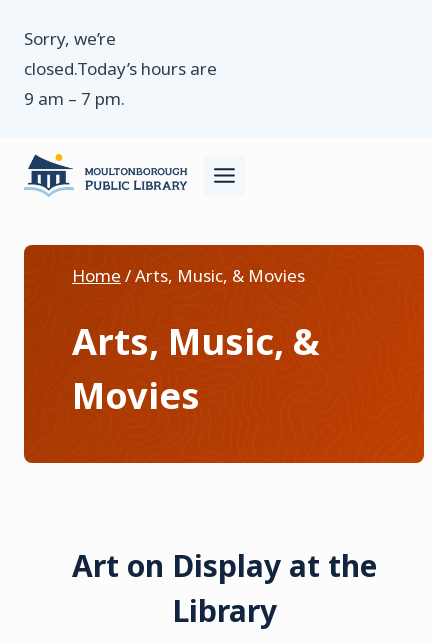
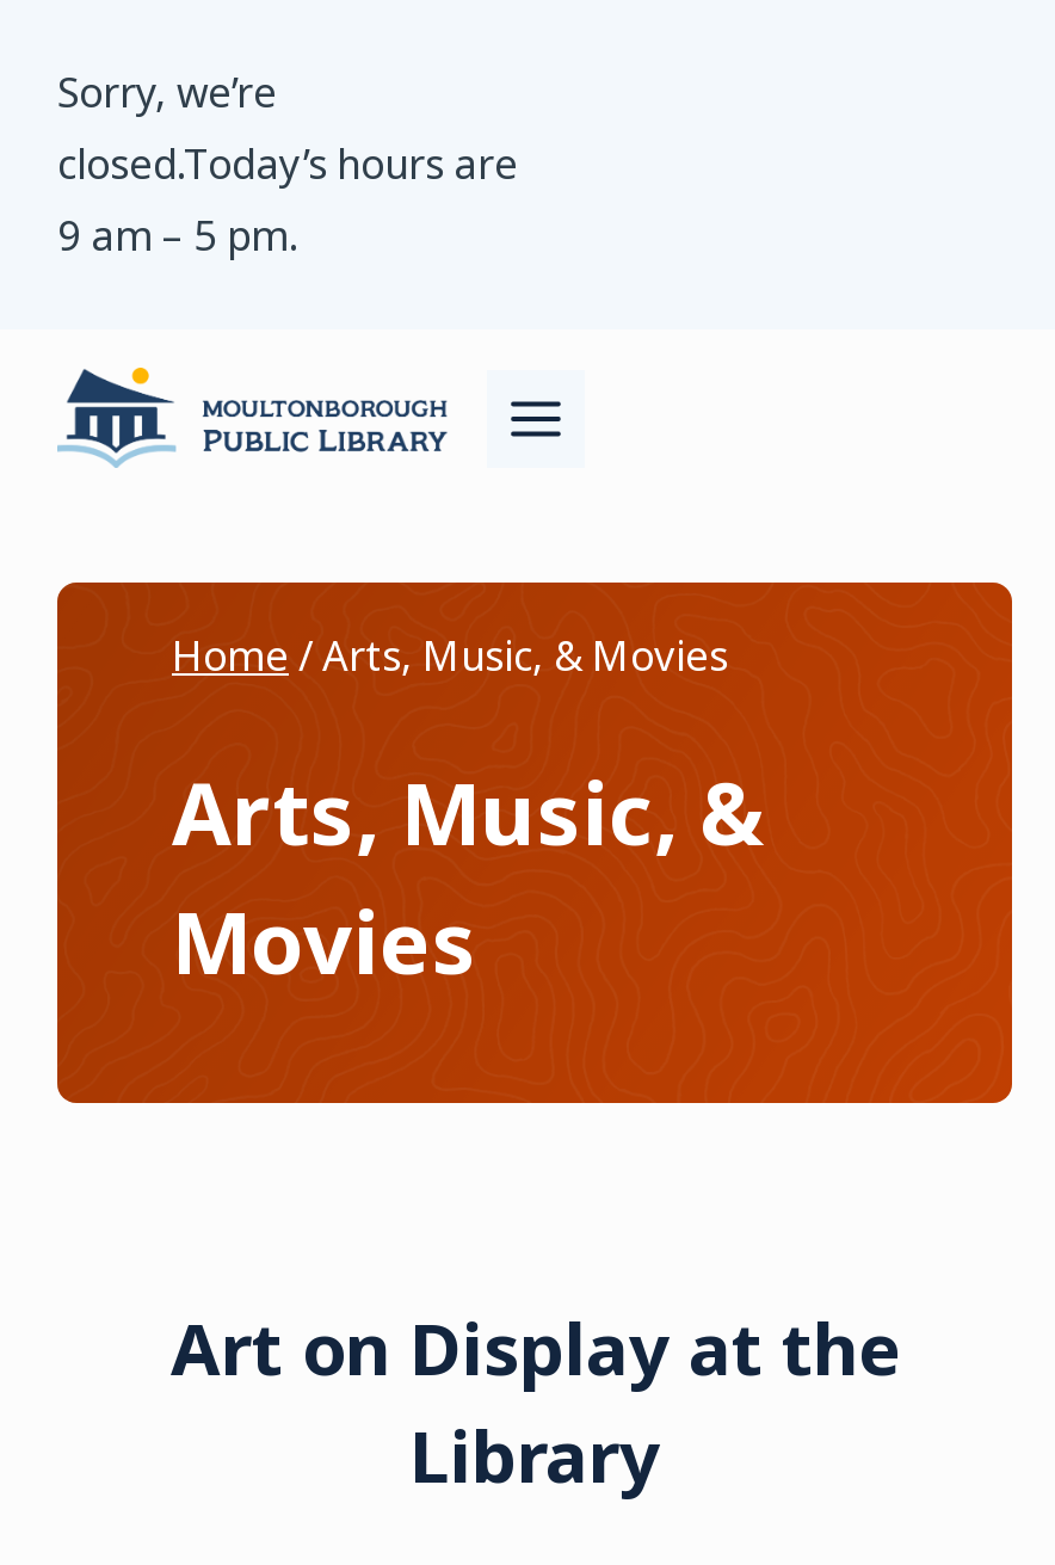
[24,87,125,110] 9 am – 7 pm. -> [57,208,298,263] 9 am – 5 pm.

